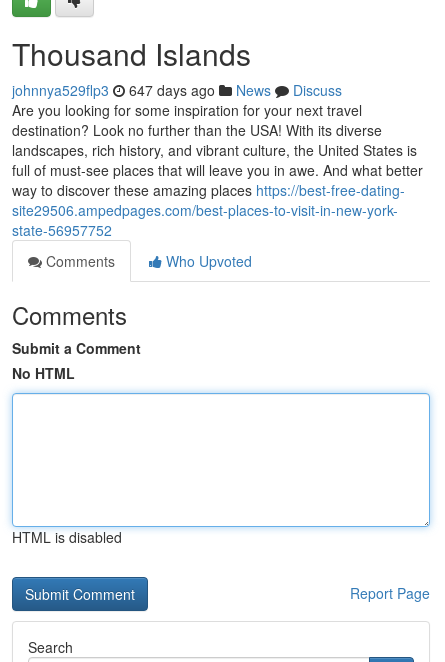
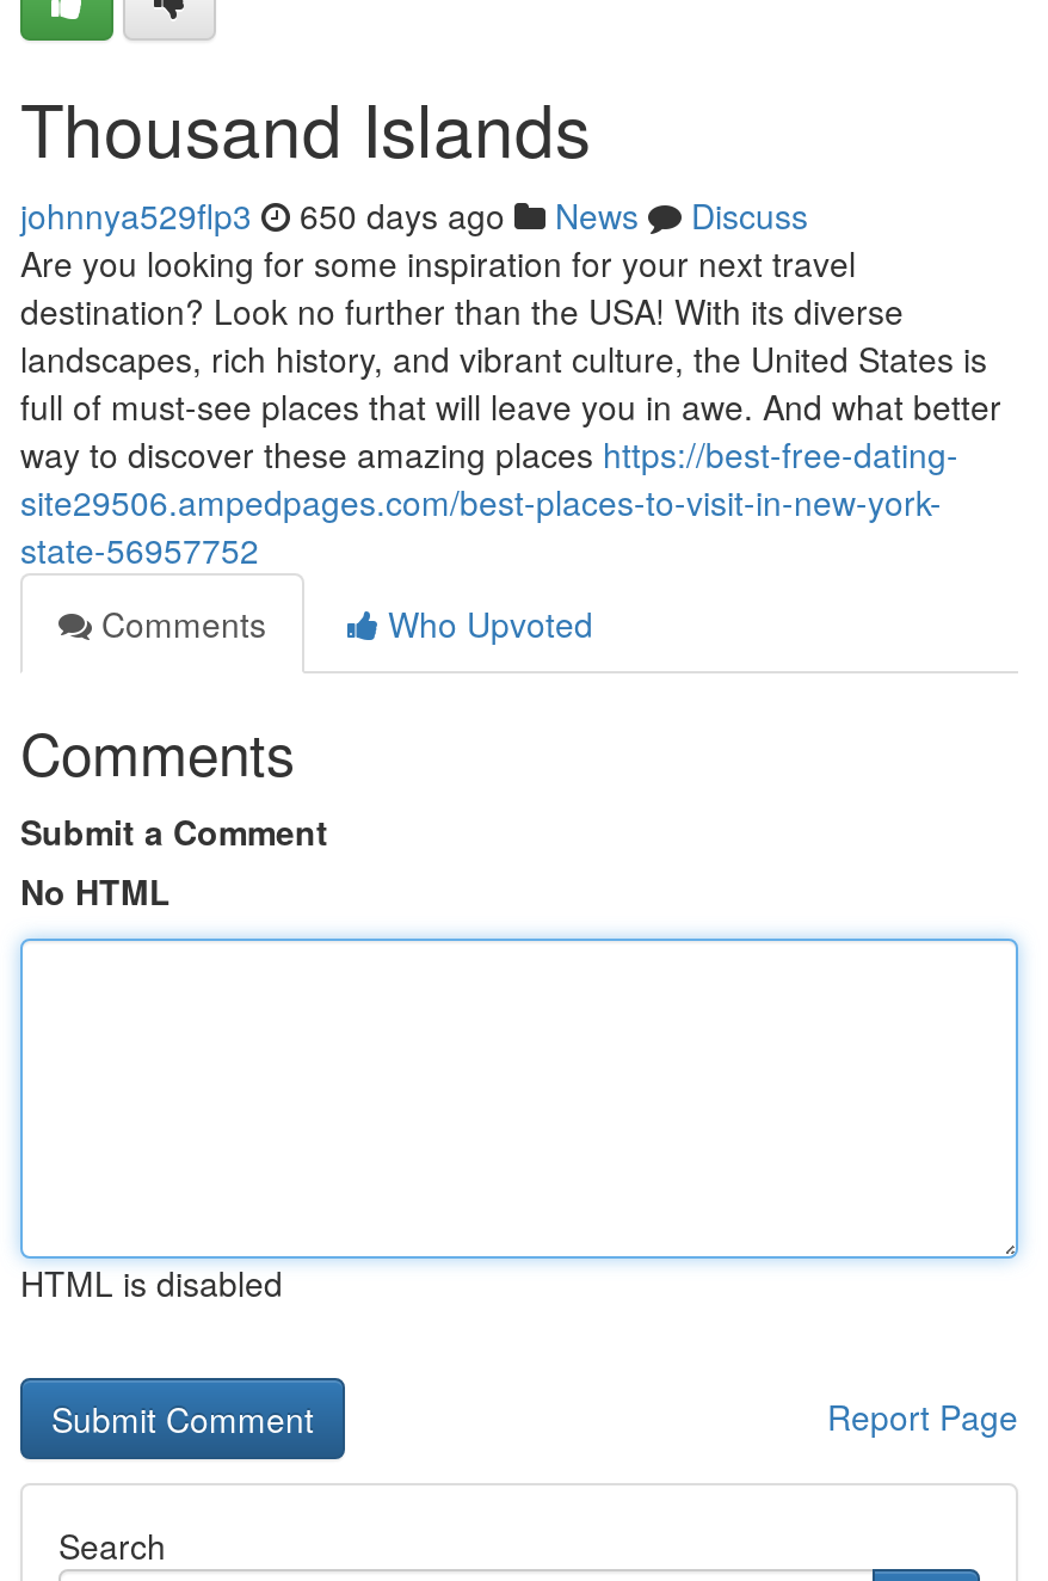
[12,80,342,100] johnnya529flp3 647 days ago News Discuss -> [20,191,808,239] johnnya529flp3 650 days ago News Discuss

